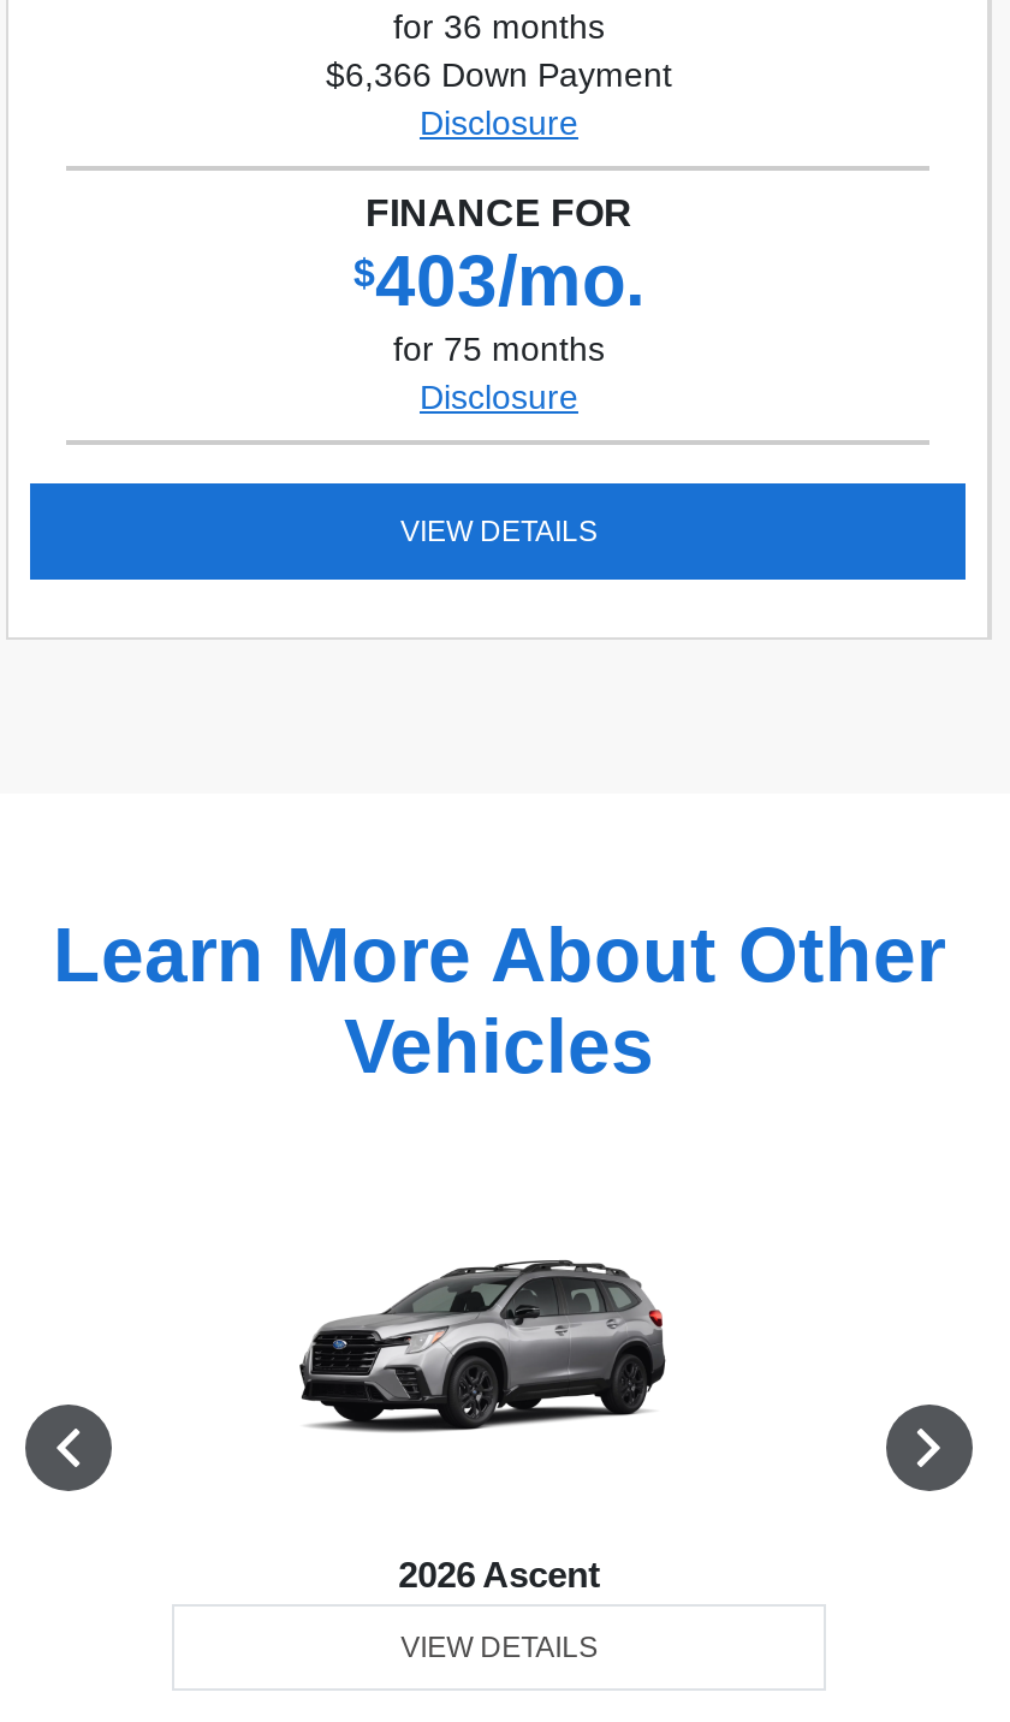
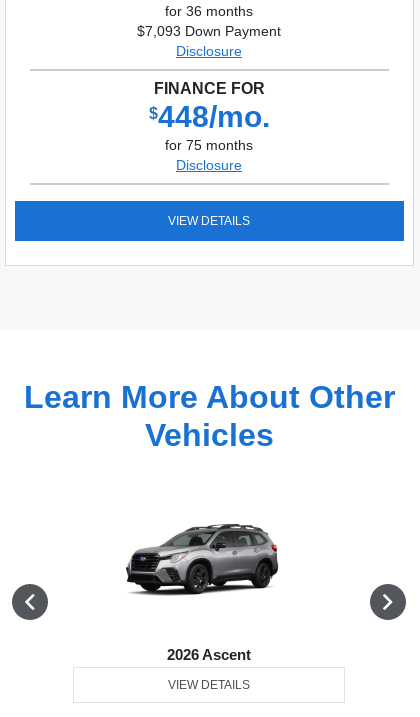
[326,54,672,93] $6,366 Down Payment -> [137,22,281,38] $7,093 Down Payment
[353,239,644,319] $403/mo. -> [148,99,269,132] $448/mo.

